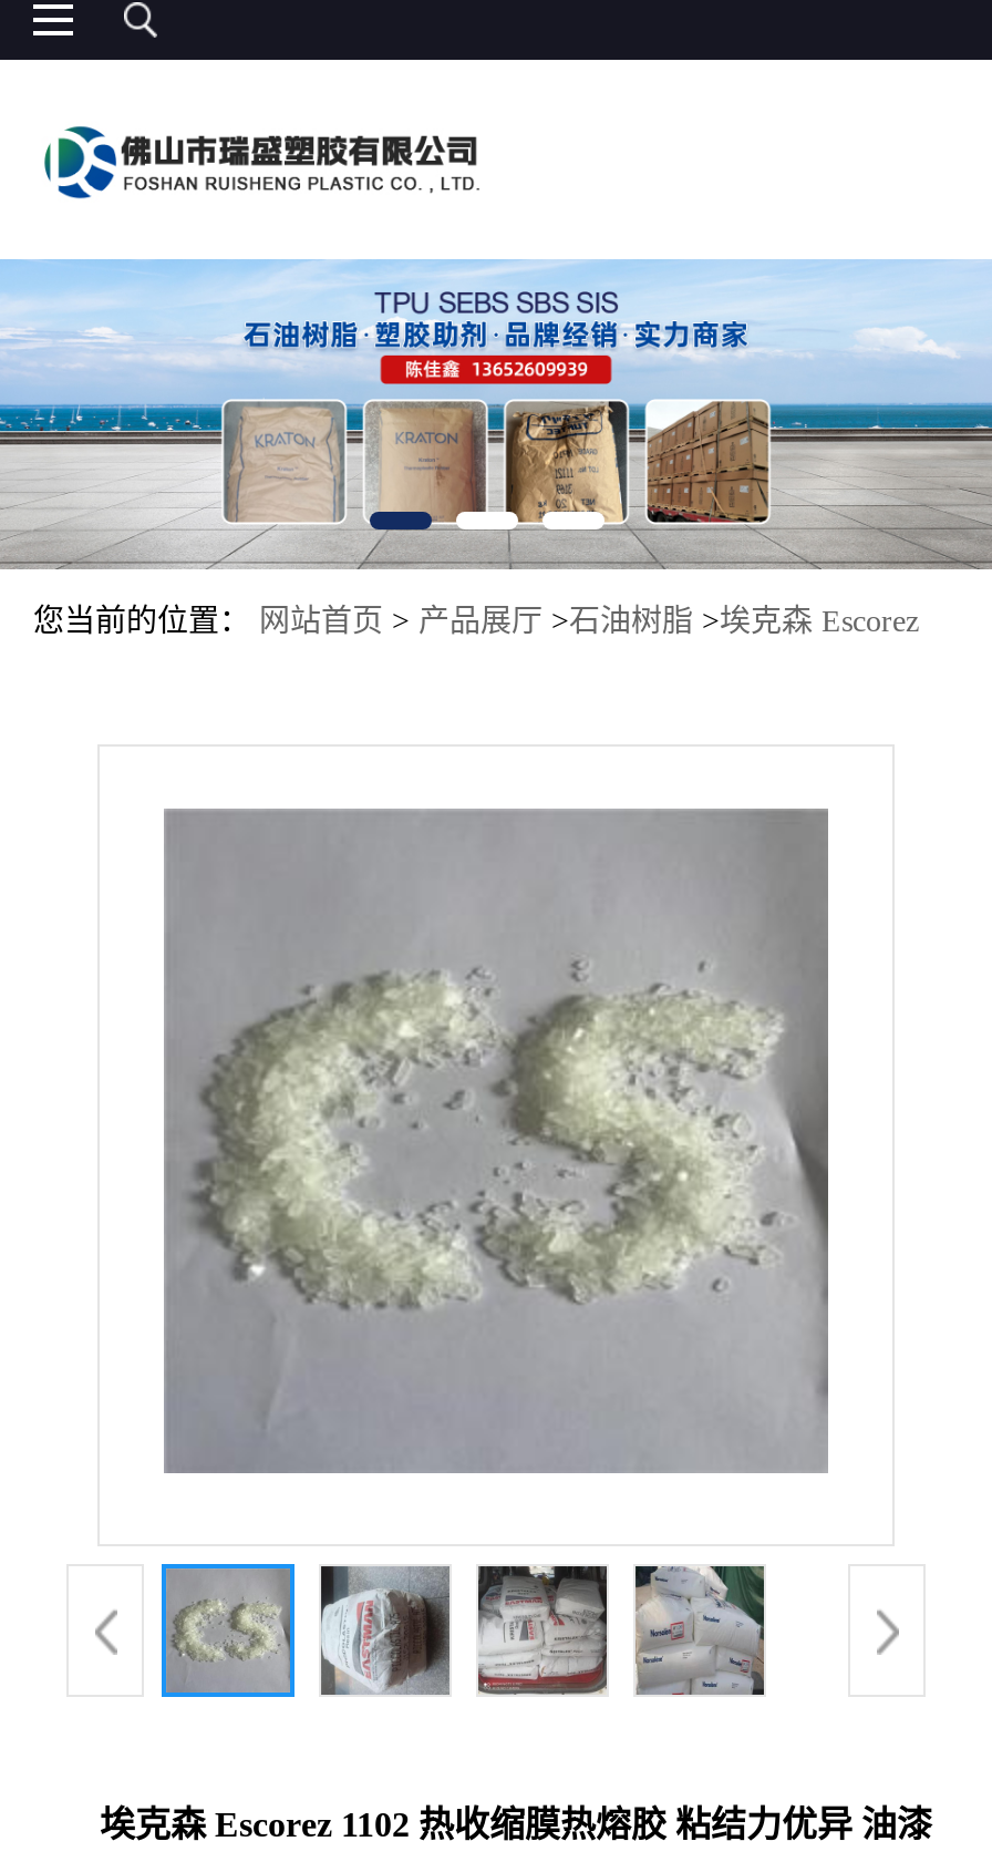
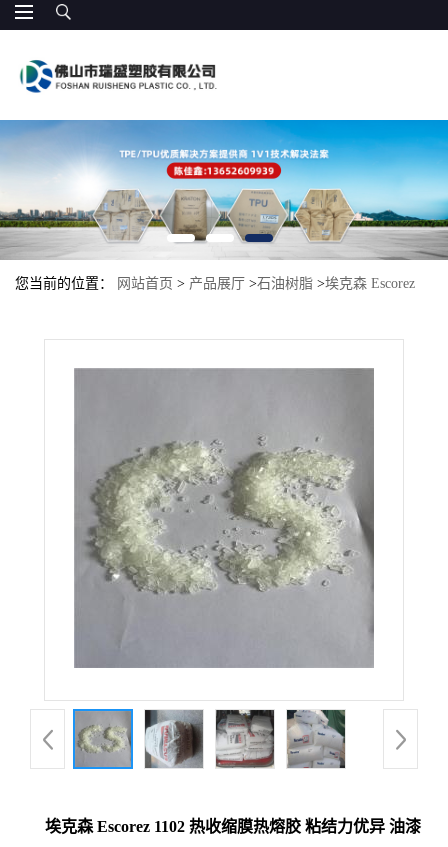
[7,259,985,569] [image] -> [3,119,445,259] [image]

